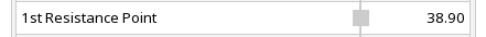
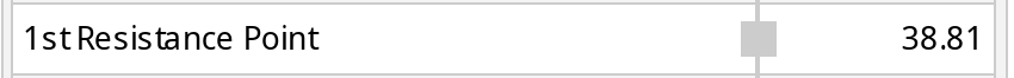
[427,7,465,27] 38.90 -> [901,16,984,59] 38.81

